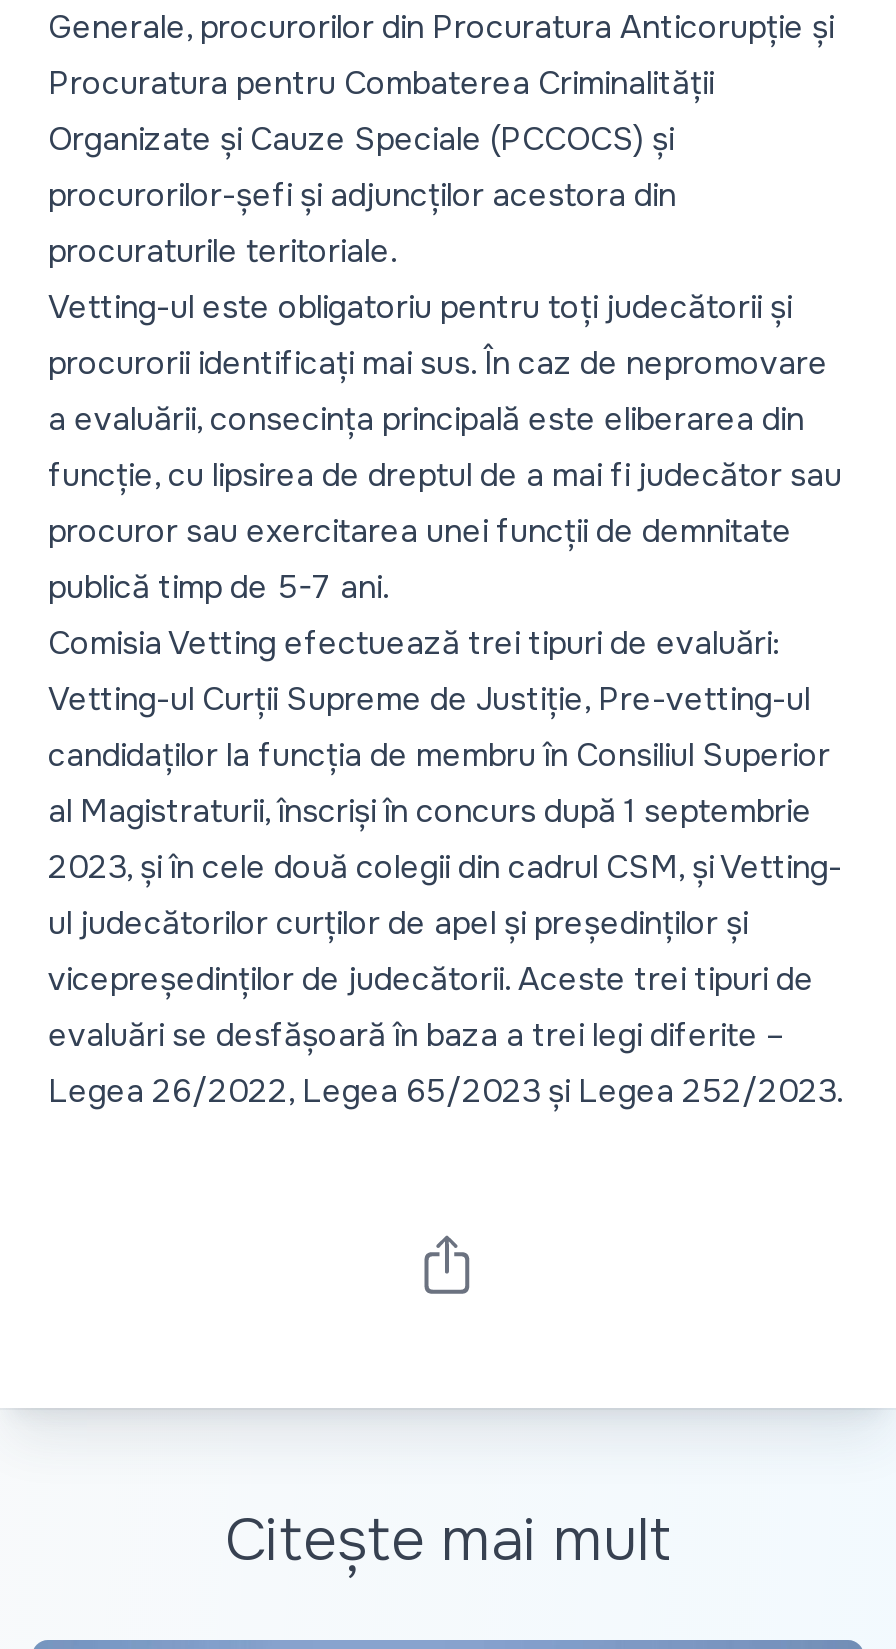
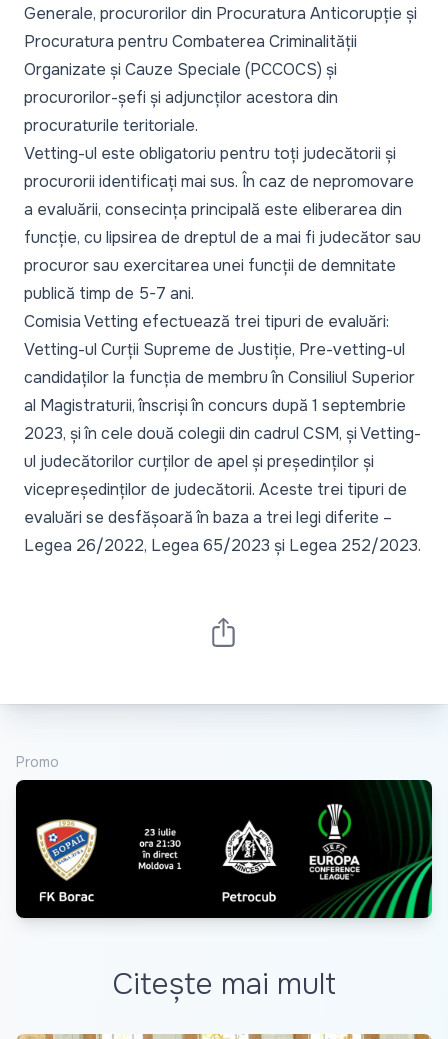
none -> [15,779,433,919] [image]
none -> [16,753,59,771] Promo

